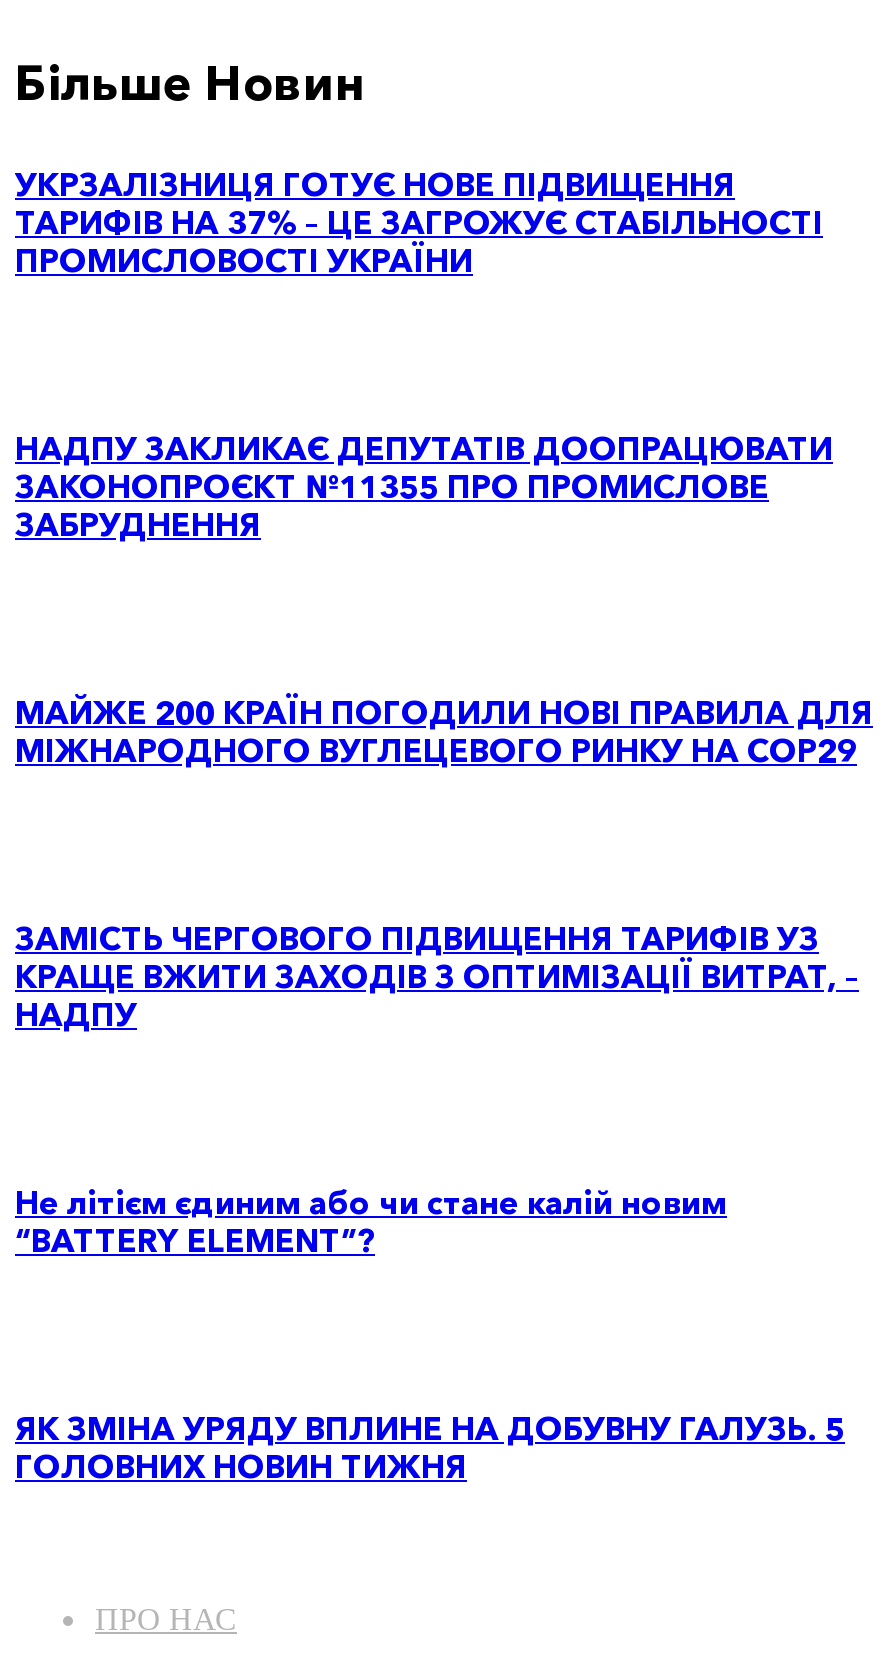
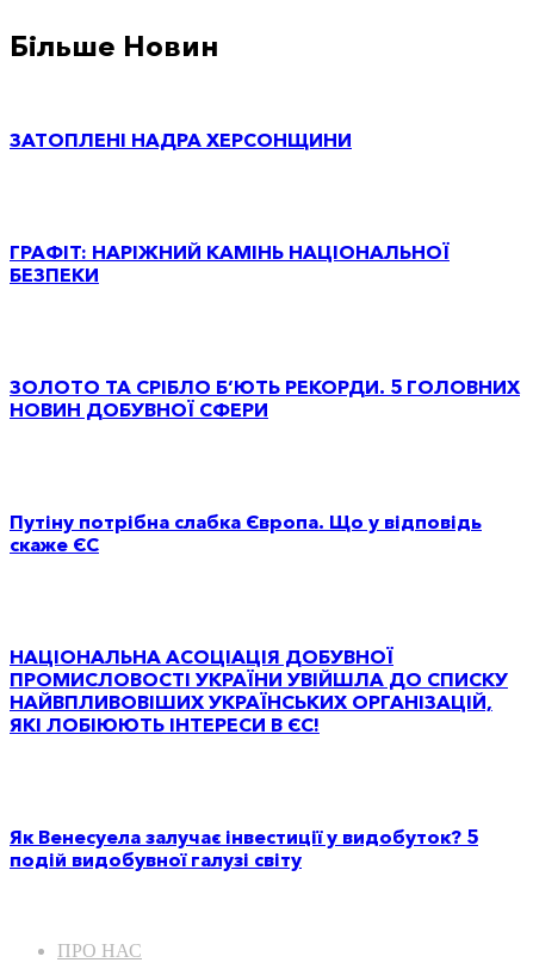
[15,164,823,280] УКРЗАЛІЗНИЦЯ ГОТУЄ НОВЕ ПІДВИЩЕННЯ | ТАРИФІВ НА 37% – ЦЕ ЗАГРОЖУЄ СТАБІЛЬНОСТІ | ПРОМИСЛОВОСТІ УКРАЇНИ -> [10,128,352,152] ЗАТОПЛЕНІ НАДРА ХЕРСОНЩИНИ
[15,428,833,544] НАДПУ ЗАКЛИКАЄ ДЕПУТАТІВ ДООПРАЦЮВАТИ | ЗАКОНОПРОЄКТ №11355 ПРО ПРОМИСЛОВЕ | ЗАБРУДНЕННЯ -> [10,240,450,287] ГРАФІТ: НАРІЖНИЙ КАМІНЬ НАЦІОНАЛЬНОЇ | БЕЗПЕКИ
[15,692,873,770] МАЙЖЕ 200 КРАЇН ПОГОДИЛИ НОВІ ПРАВИЛА ДЛЯ | МІЖНАРОДНОГО ВУГЛЕЦЕВОГО РИНКУ НА COP29 -> [10,375,520,421] ЗОЛОТО ТА СРІБЛО Б’ЮТЬ РЕКОРДИ. 5 ГОЛОВНИХ | НОВИН ДОБУВНОЇ СФЕРИ
[15,918,859,1034] ЗАМІСТЬ ЧЕРГОВОГО ПІДВИЩЕННЯ ТАРИФІВ УЗ | КРАЩЕ ВЖИТИ ЗАХОДІВ З ОПТИМІЗАЦІЇ ВИТРАТ, – | НАДПУ -> [10,509,482,556] Путіну потрібна слабка Європа. Що у відповідь | скаже ЄС
[15,1181,727,1259] Не літієм єдиним або чи стане калій новим | “BATTERY ELEMENT”? -> [10,644,508,736] НАЦІОНАЛЬНА АСОЦІАЦІЯ ДОБУВНОЇ | ПРОМИСЛОВОСТІ УКРАЇНИ УВІЙШЛА ДО СПИСКУ | НАЙВПЛИВОВІШИХ УКРАЇНСЬКИХ ОРГАНІЗАЦІЙ, | ЯКІ ЛОБІЮЮТЬ ІНТЕРЕСИ В ЄС!
[15,1407,845,1485] ЯК ЗМІНА УРЯДУ ВПЛИНЕ НА ДОБУВНУ ГАЛУЗЬ. 5 | ГОЛОВНИХ НОВИН ТИЖНЯ -> [10,824,478,871] Як Венесуела залучає інвестиції у видобуток? 5 | подій видобувної галузі світу

